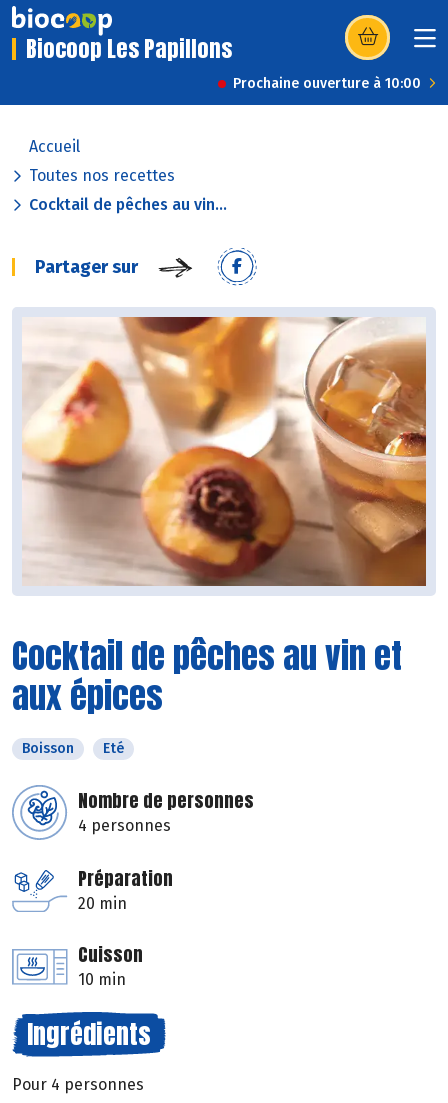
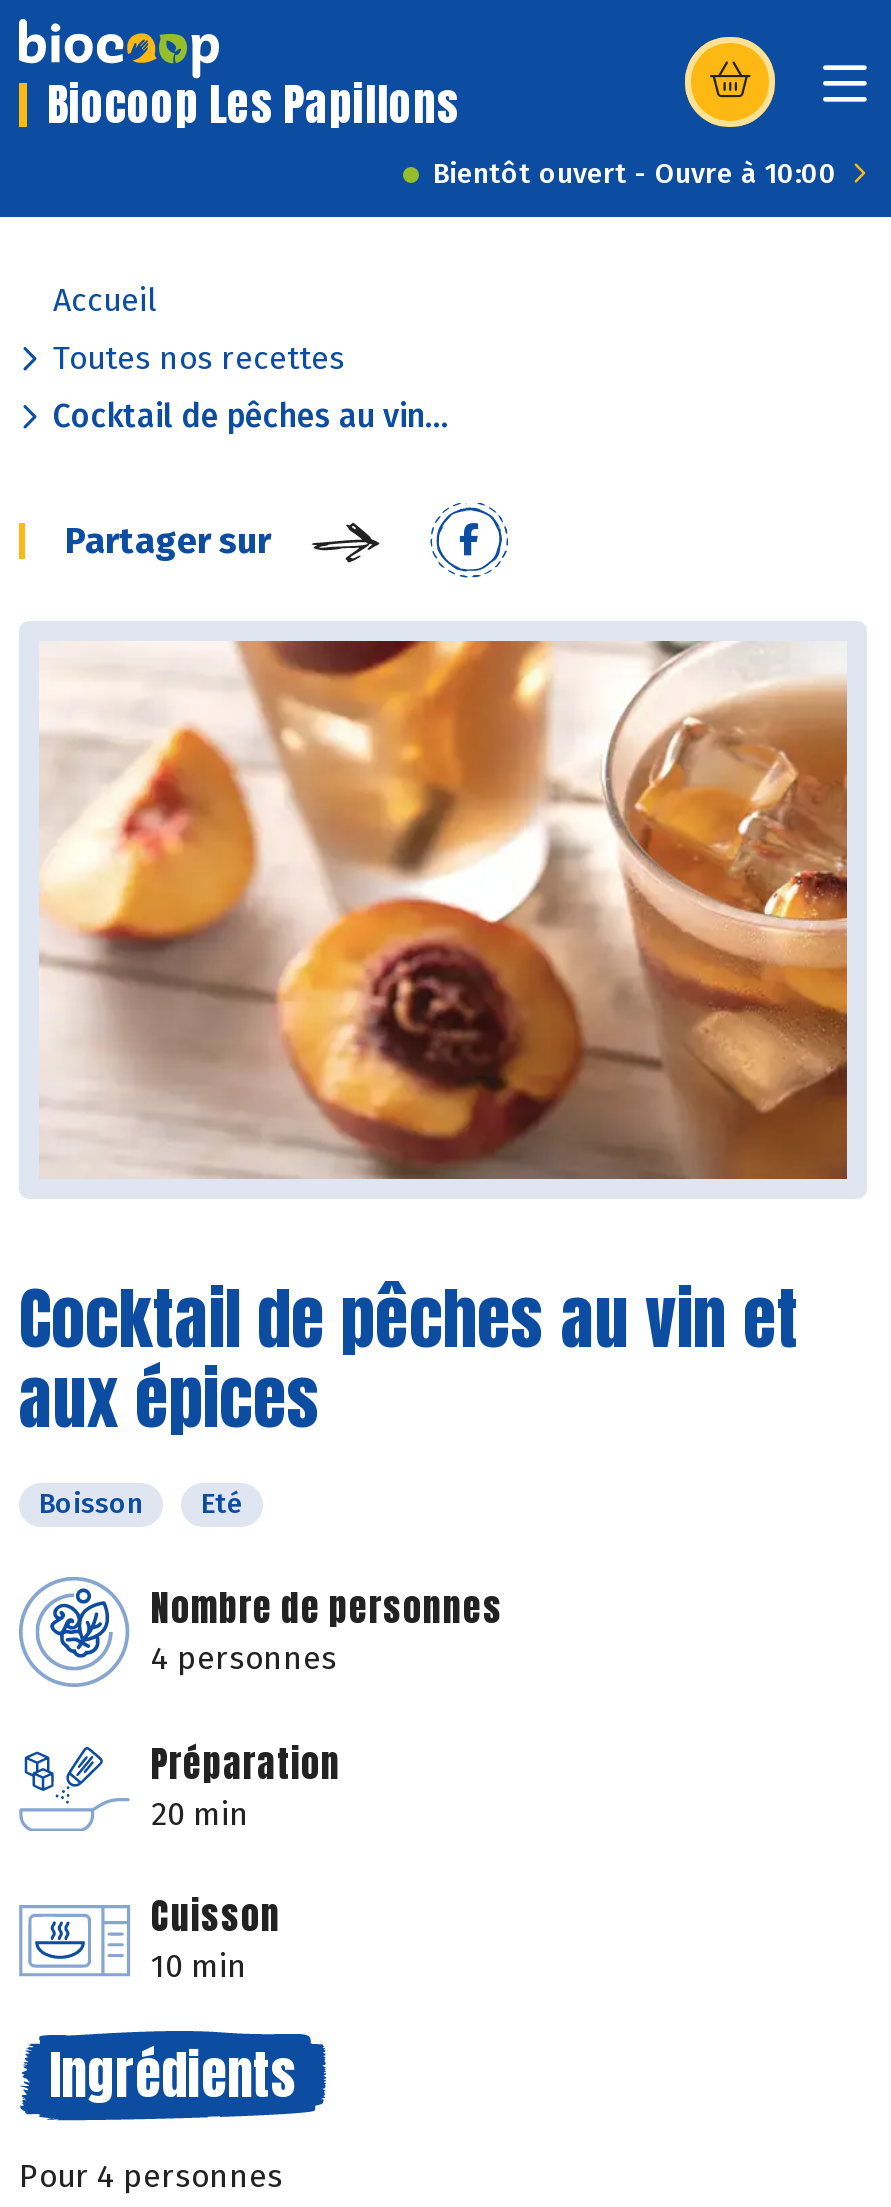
[233,75,421,92] Prochaine ouverture à 10:00 -> [433,157,837,191] Bientôt ouvert - Ouvre à 10:00

